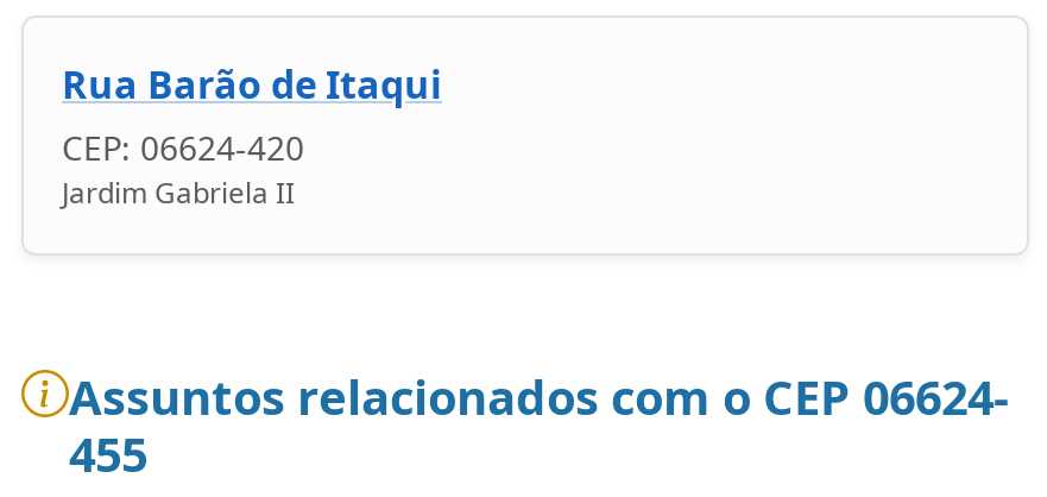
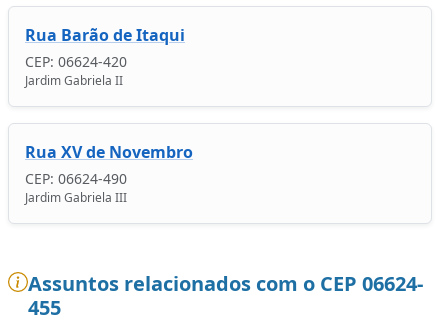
none -> [25,141,193,206] Rua XV de Novembro | CEP: 06624-490 | Jardim Gabriela III

